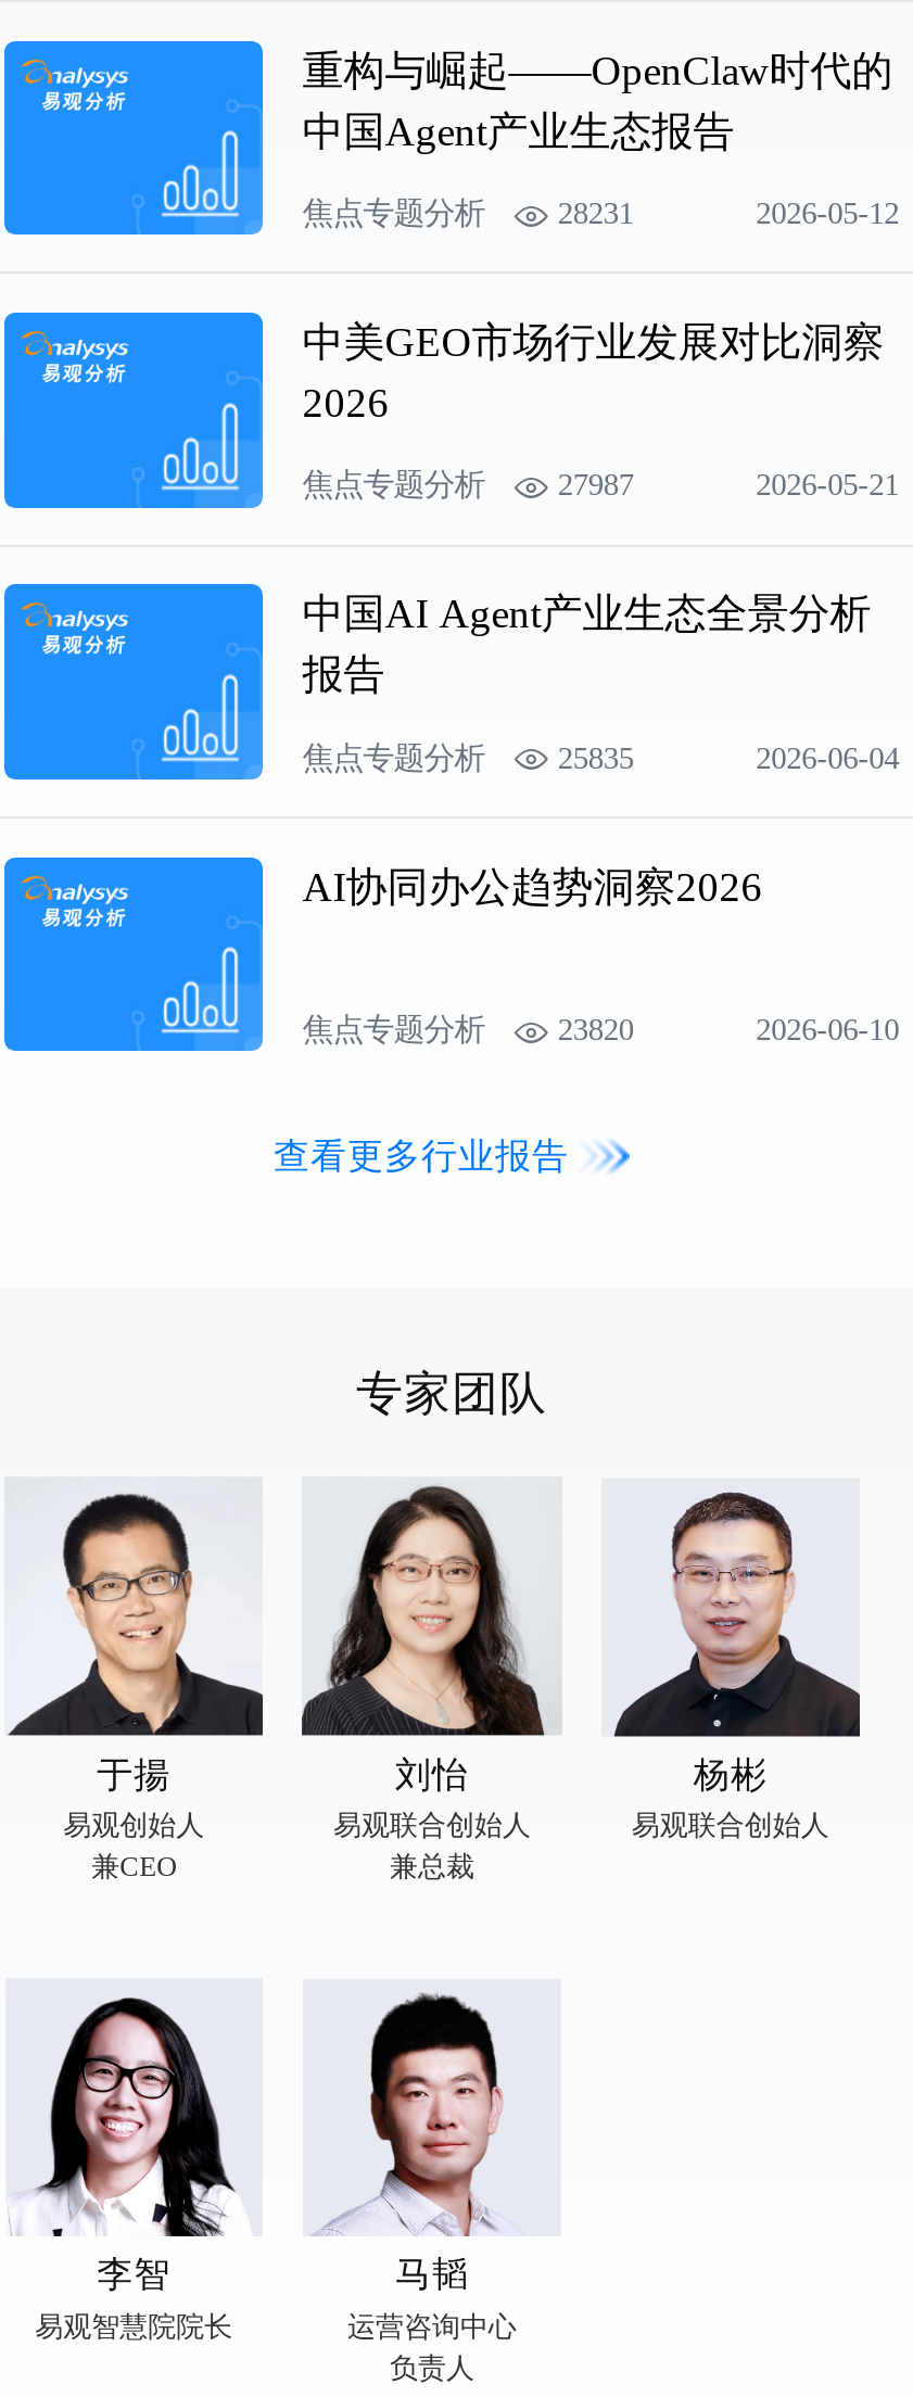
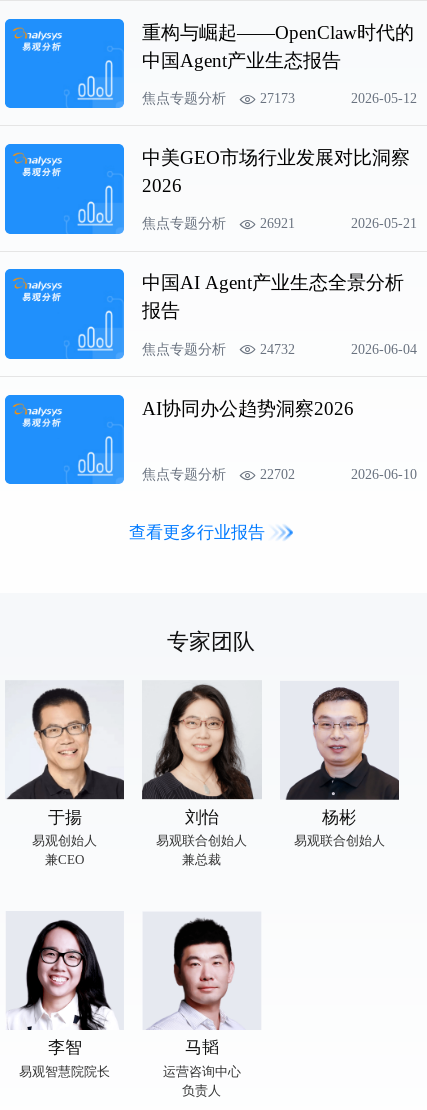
[558,195,634,230] 28231 -> [260,90,295,106] 27173
[558,467,634,502] 27987 -> [260,215,295,231] 26921
[558,740,634,774] 25835 -> [260,341,295,357] 24732
[558,1012,634,1047] 23820 -> [260,466,295,482] 22702

